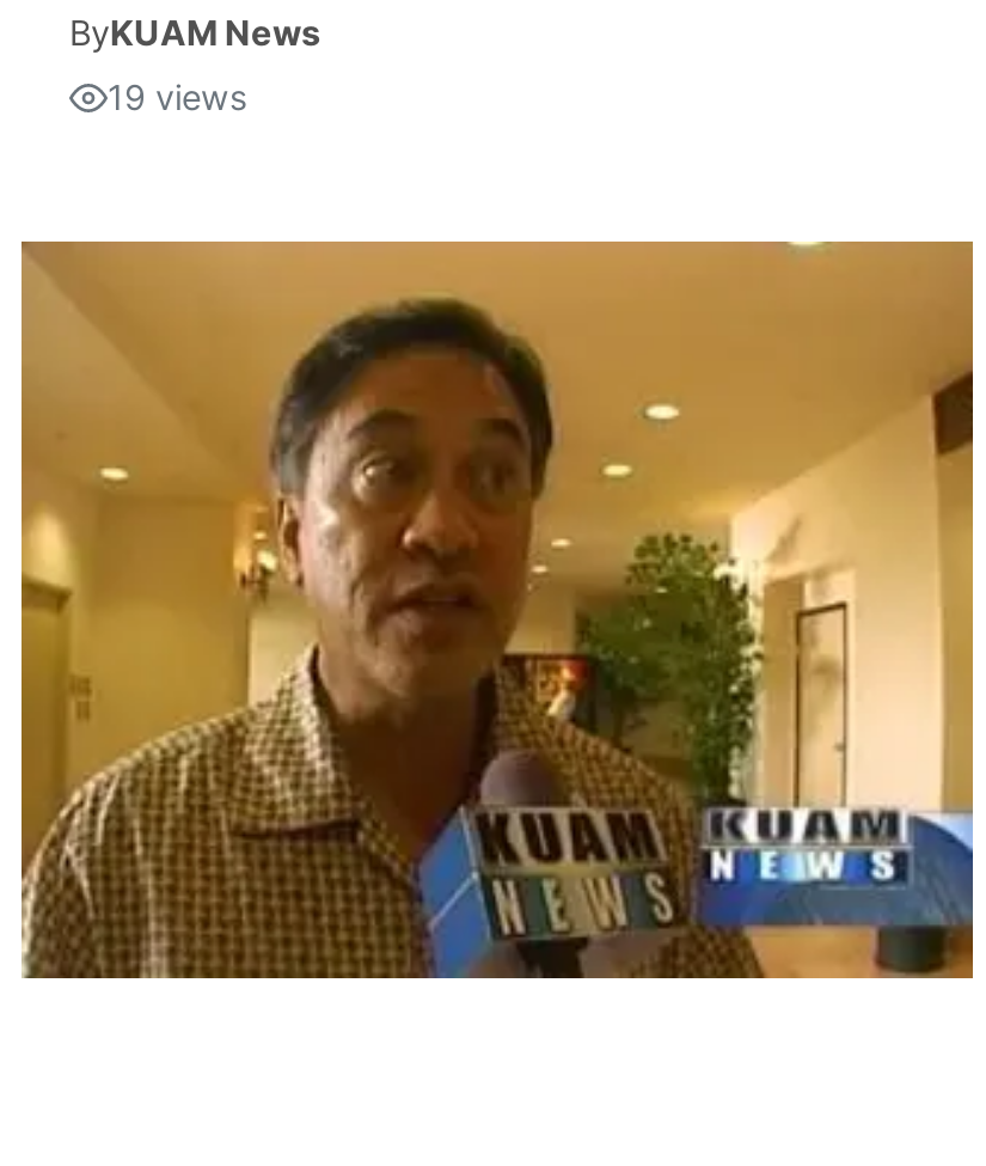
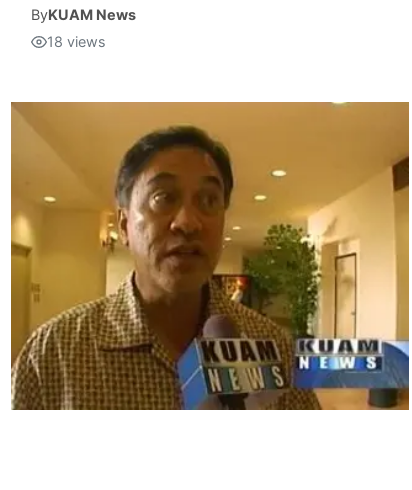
[108,77,249,117] 19 views -> [47,33,106,50] 18 views

